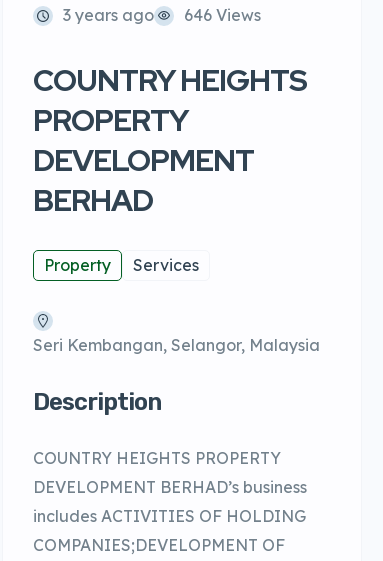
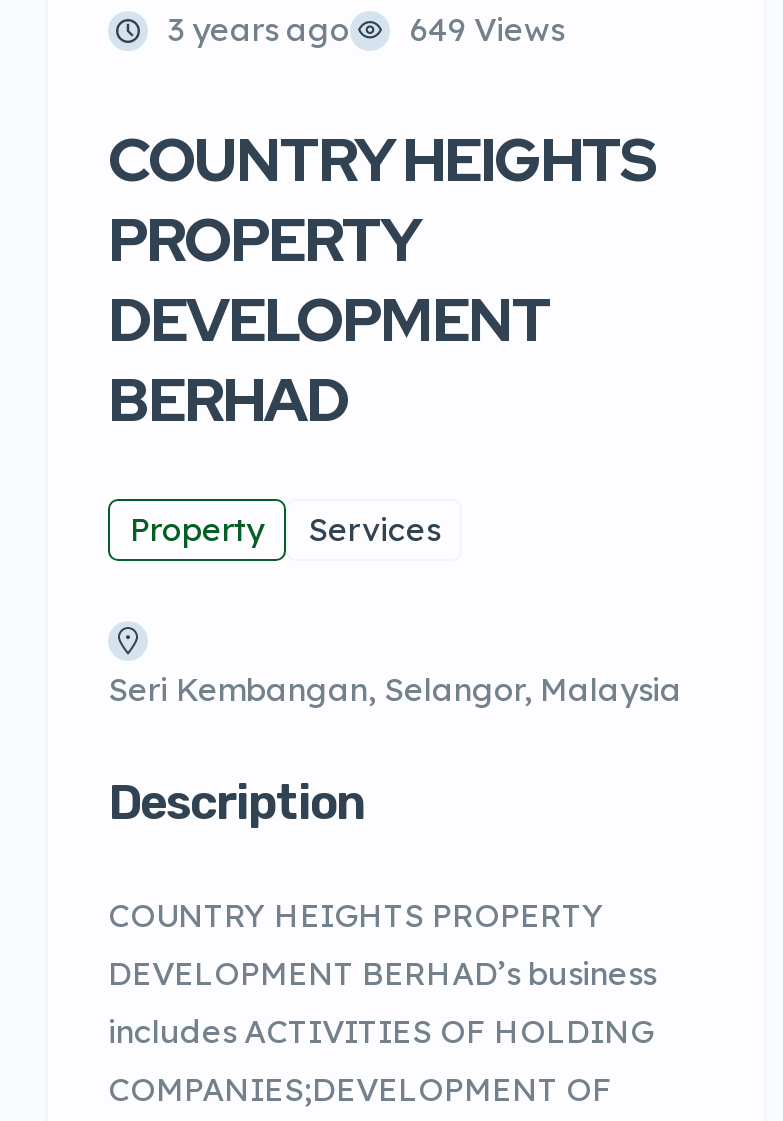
[63,5,261,25] 3 years ago 646 Views -> [168,9,564,49] 3 years ago 649 Views

